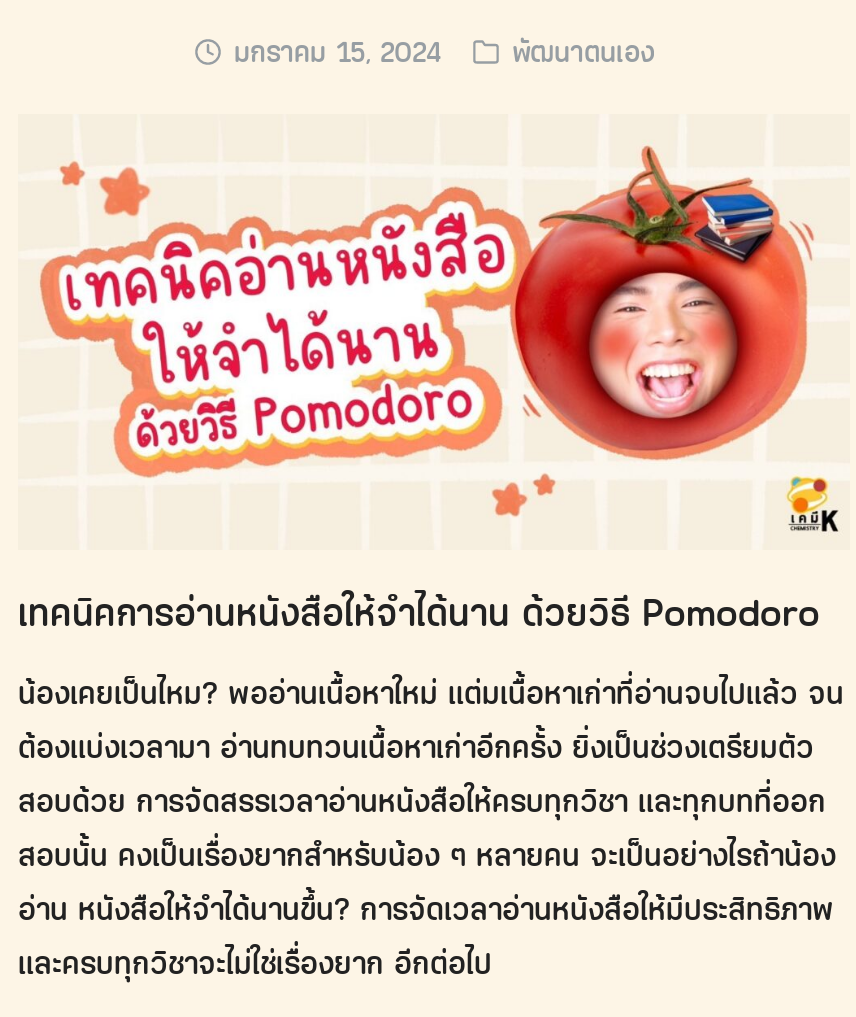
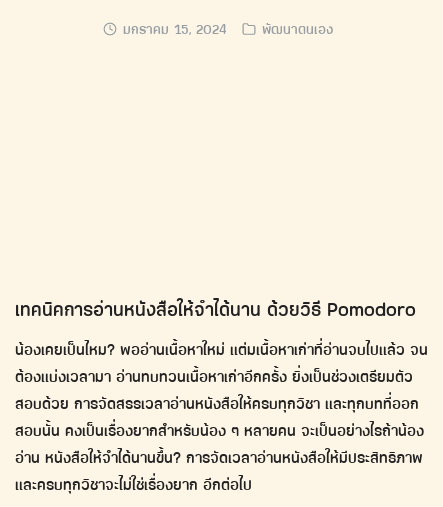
[38,144,840,534] [image] -> none

